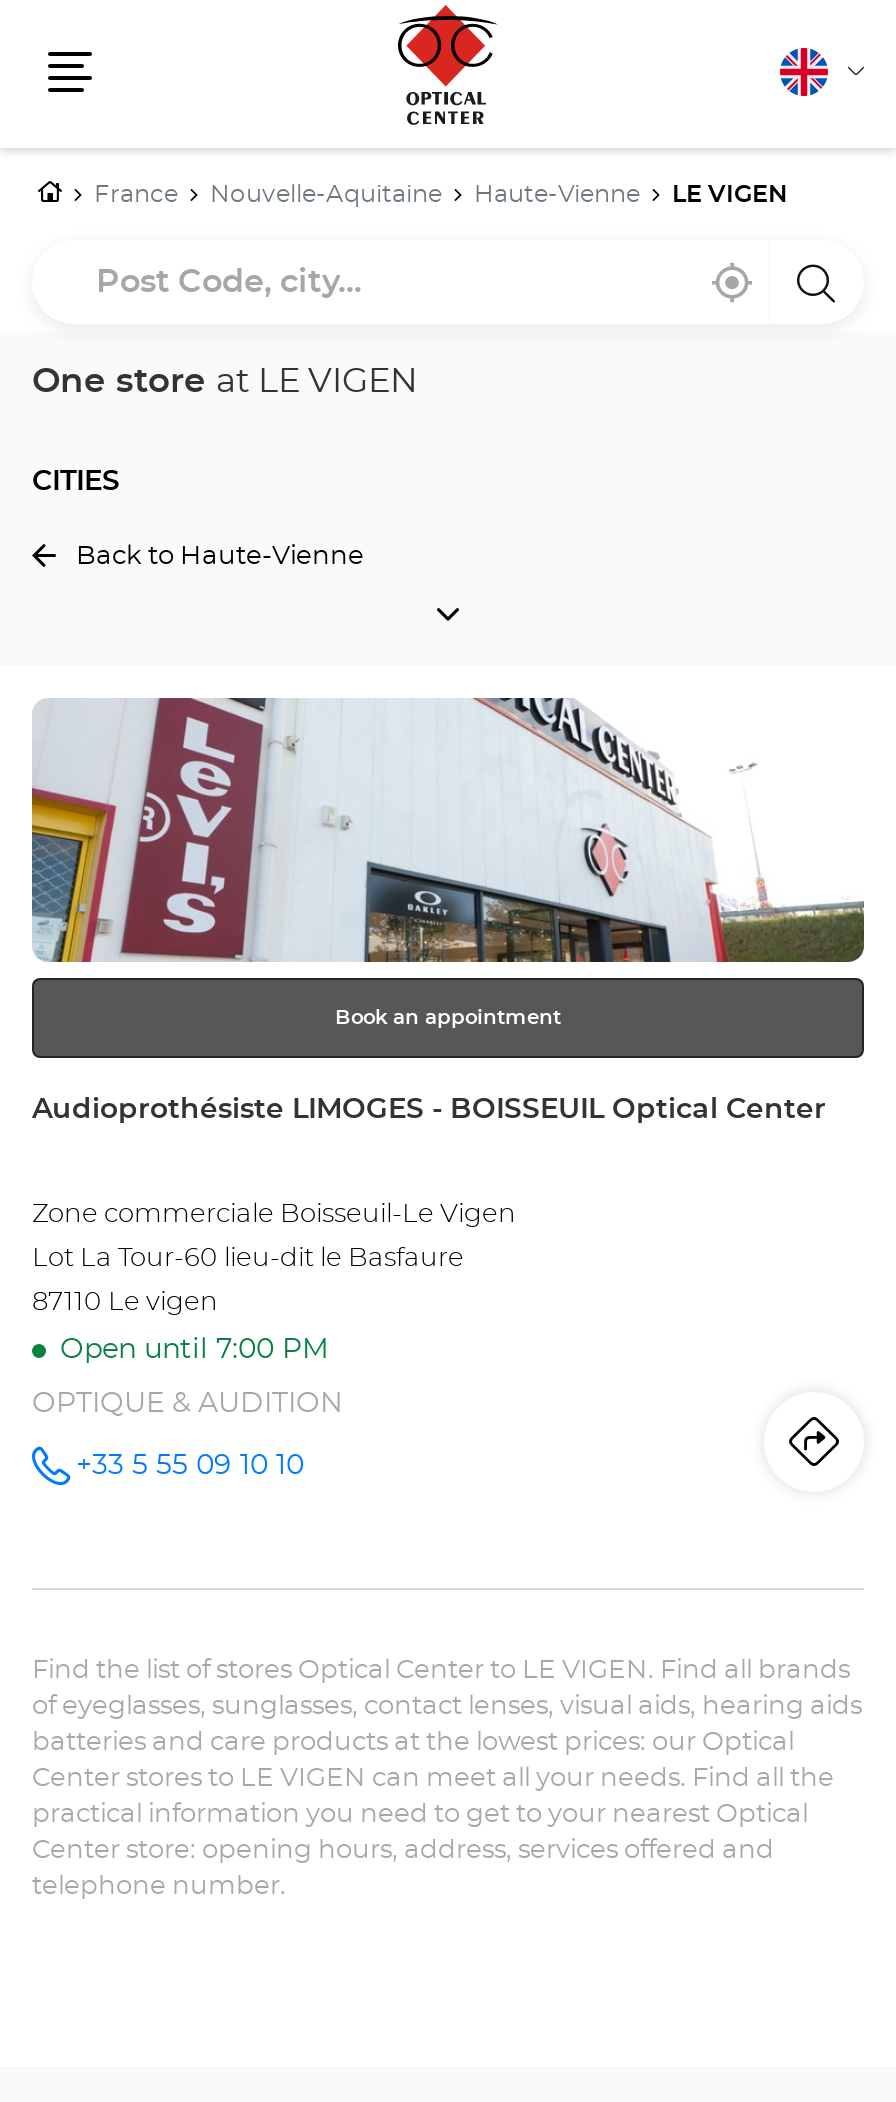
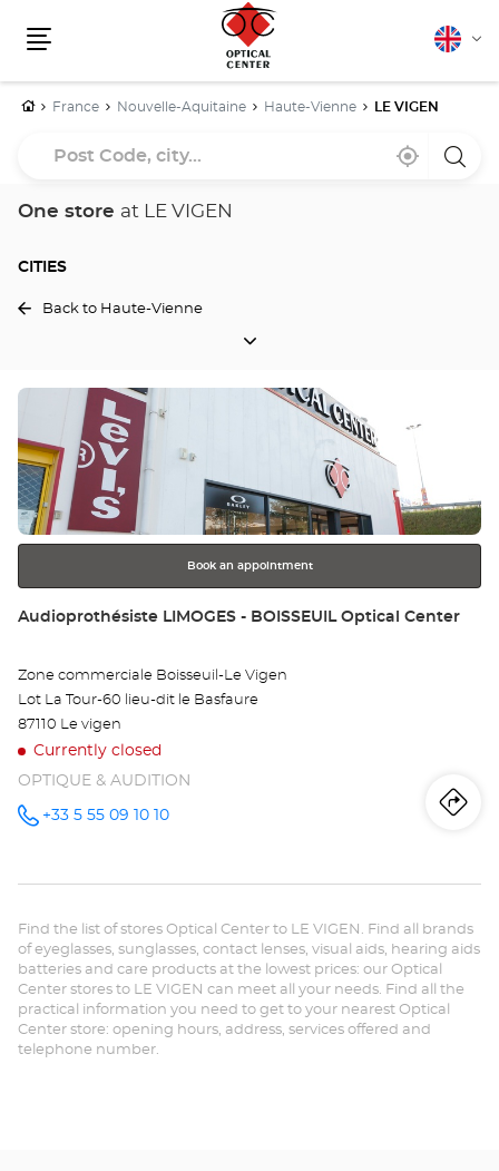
[60,1335,328,1363] Open until 7:00 PM -> [33,743,162,758] Currently closed

